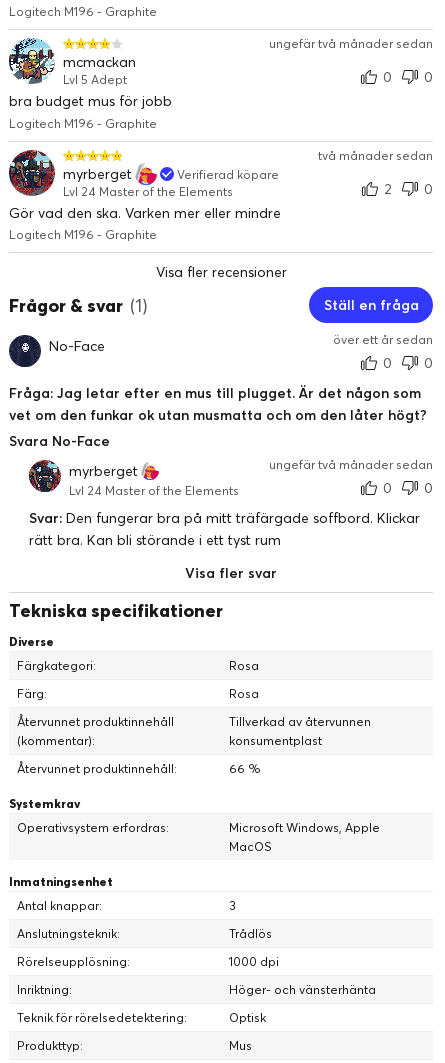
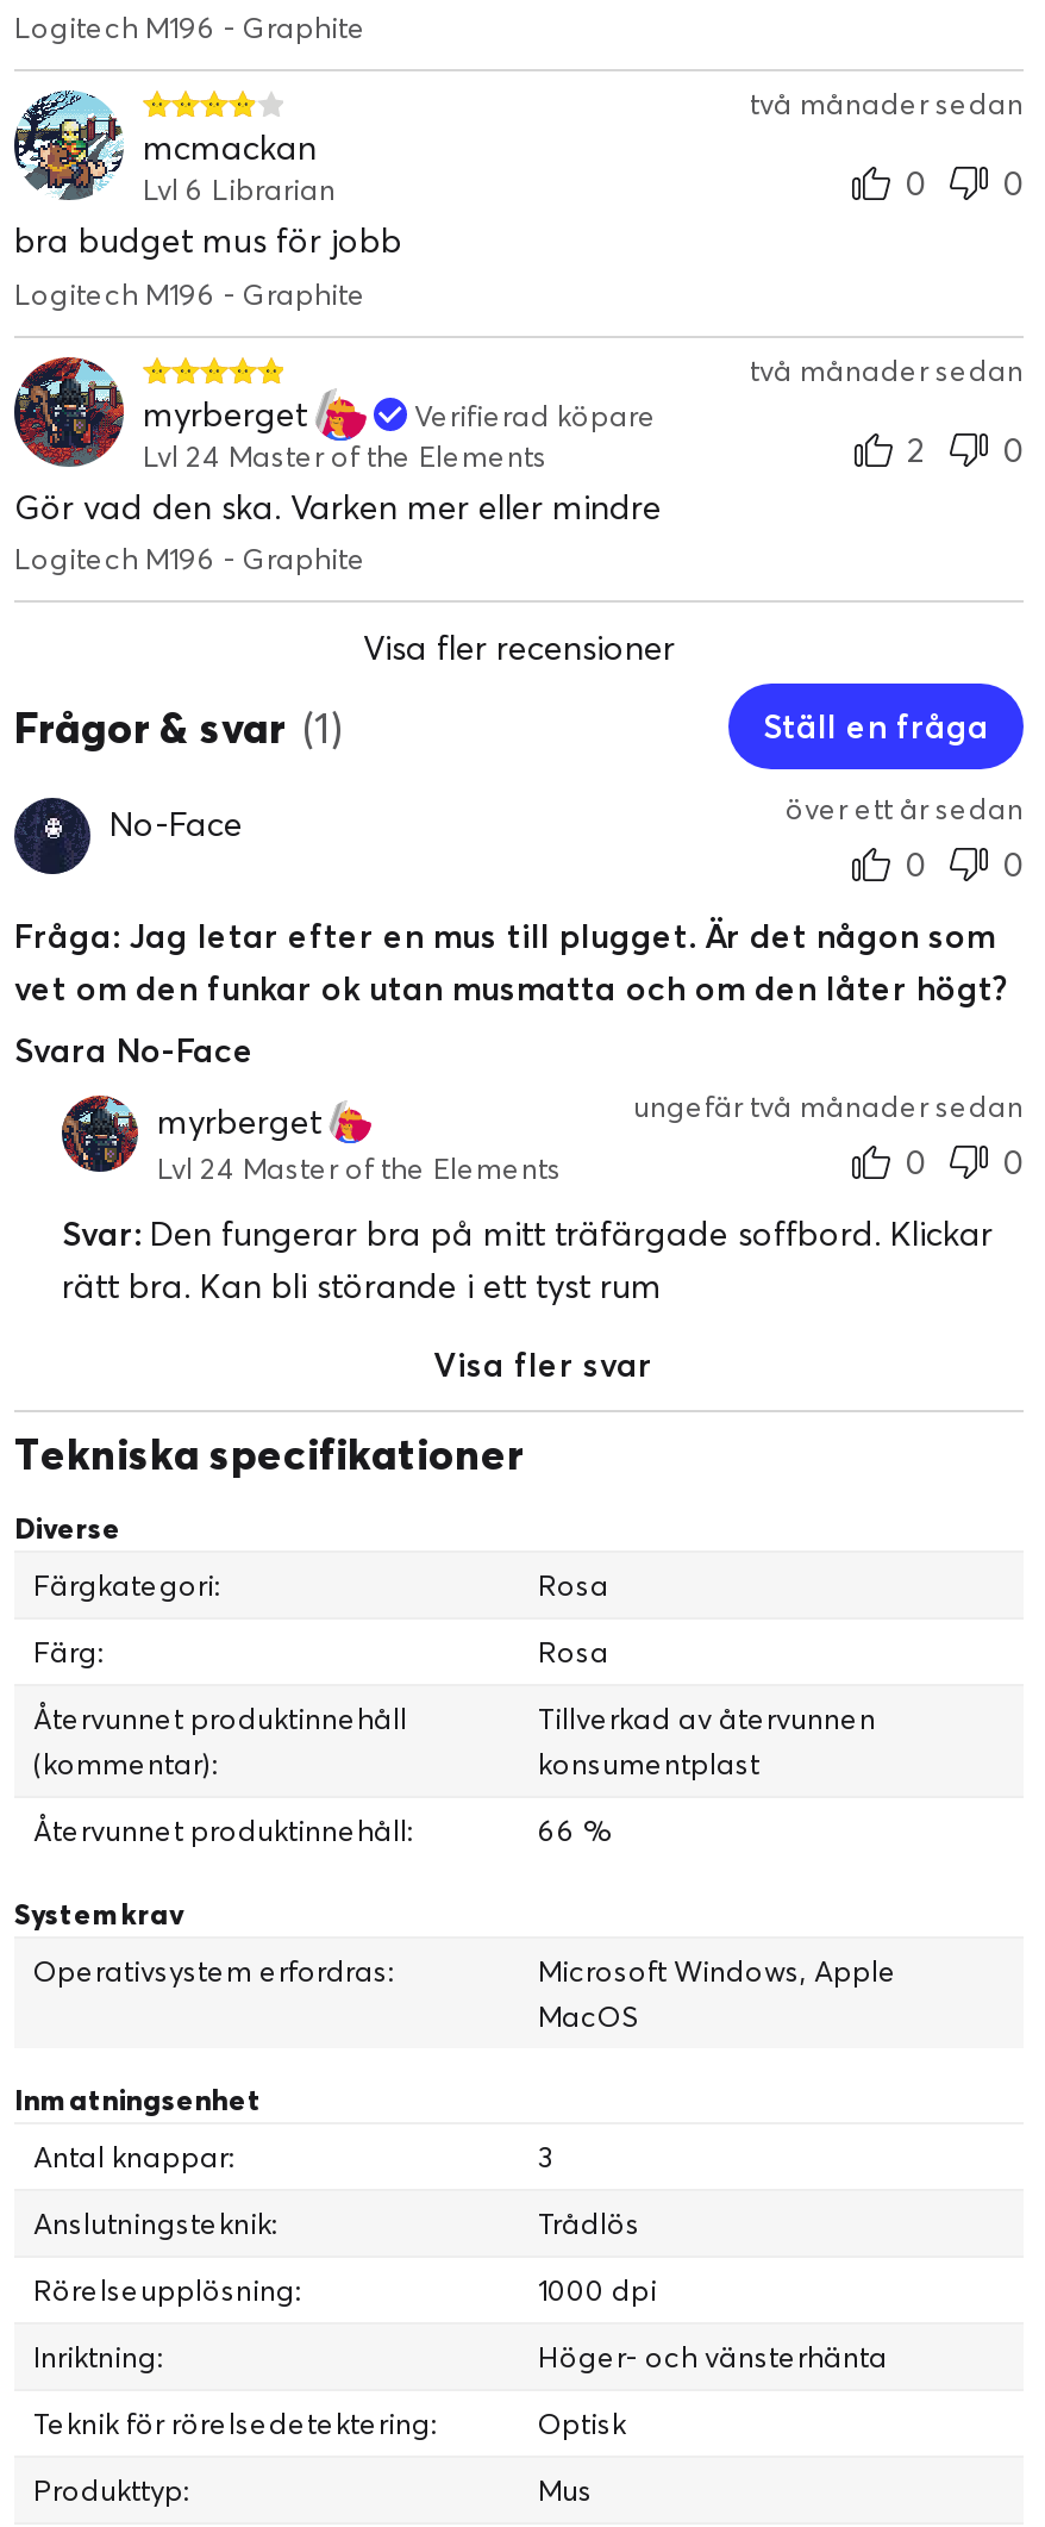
[269,36,433,51] ungefär två månader sedan -> [750,86,1024,122] två månader sedan
[63,72,127,87] Lvl 5 Adept -> [143,172,336,208] Lvl 6 Librarian

